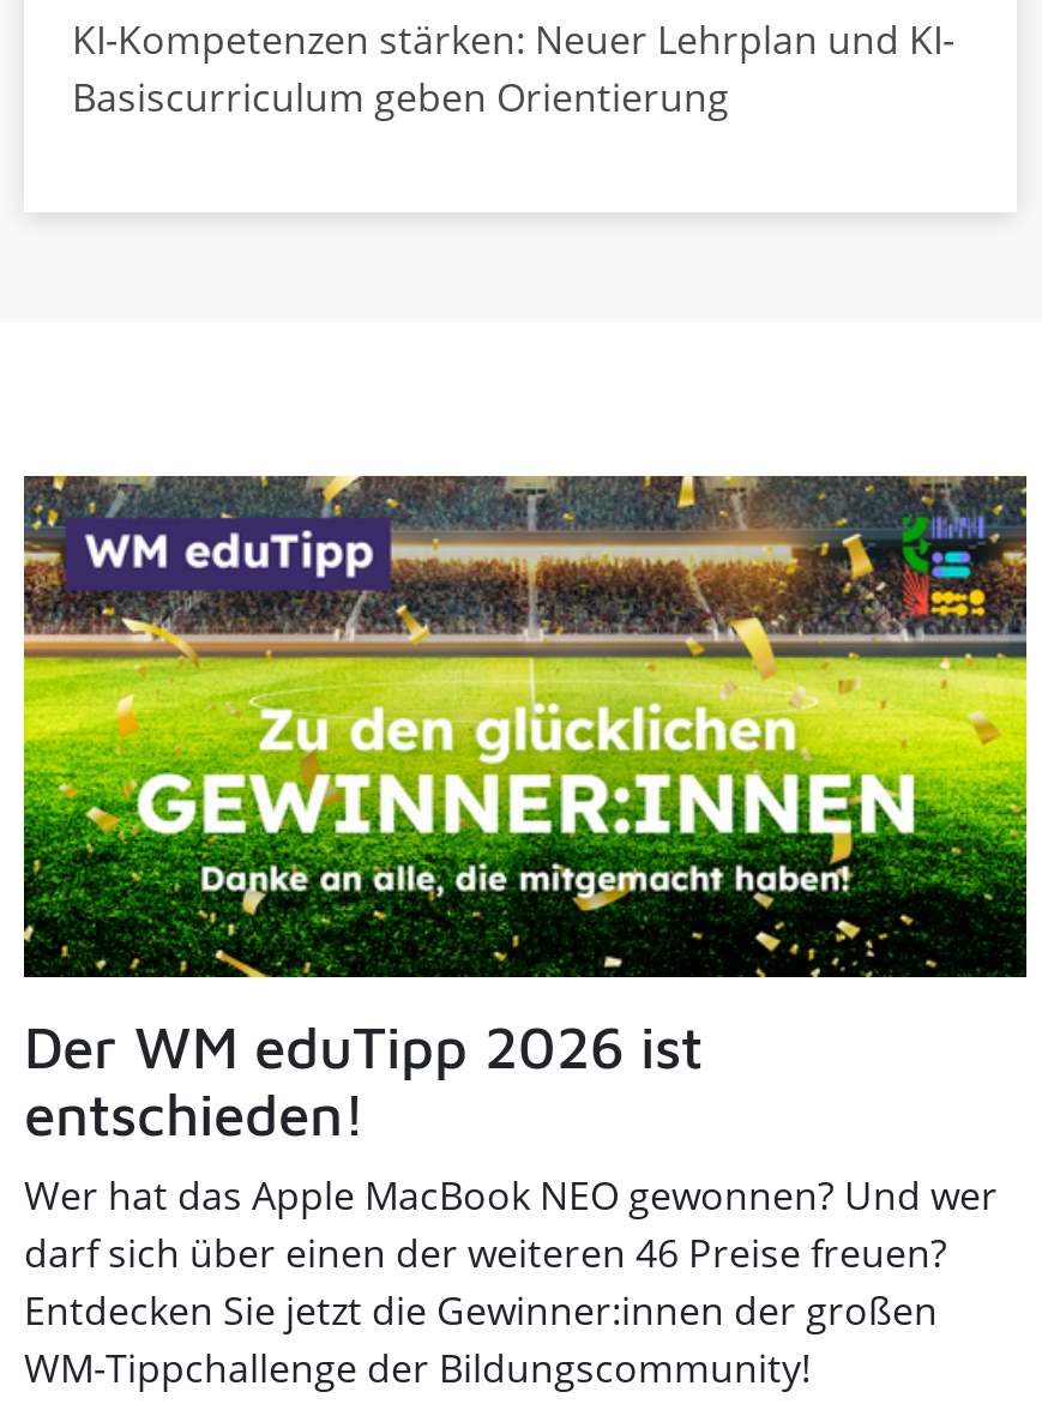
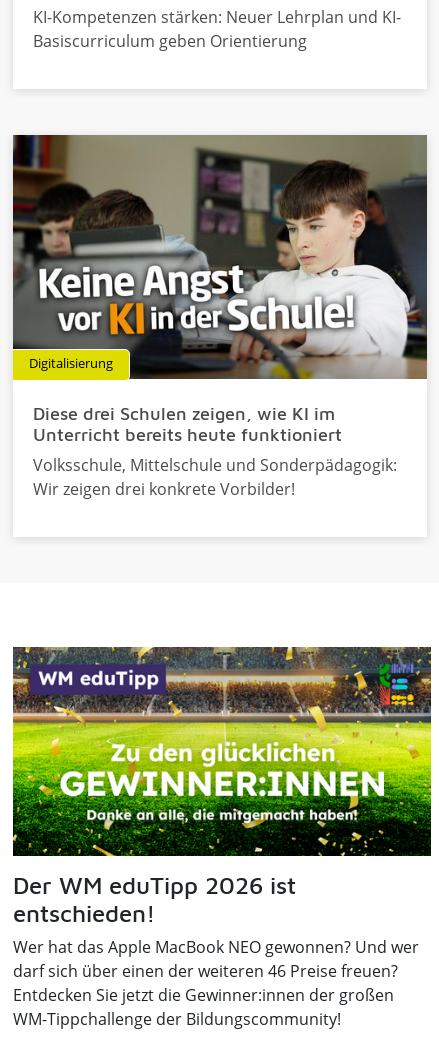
none -> [12,134,428,499] [image] | Digitalisierung | Diese drei Schulen zeigen, wie KI im | Unterricht bereits heute funktioniert | Volksschule, Mittelschule und Sonderpädagogik: | Wir zeigen drei konkrete Vorbilder!

